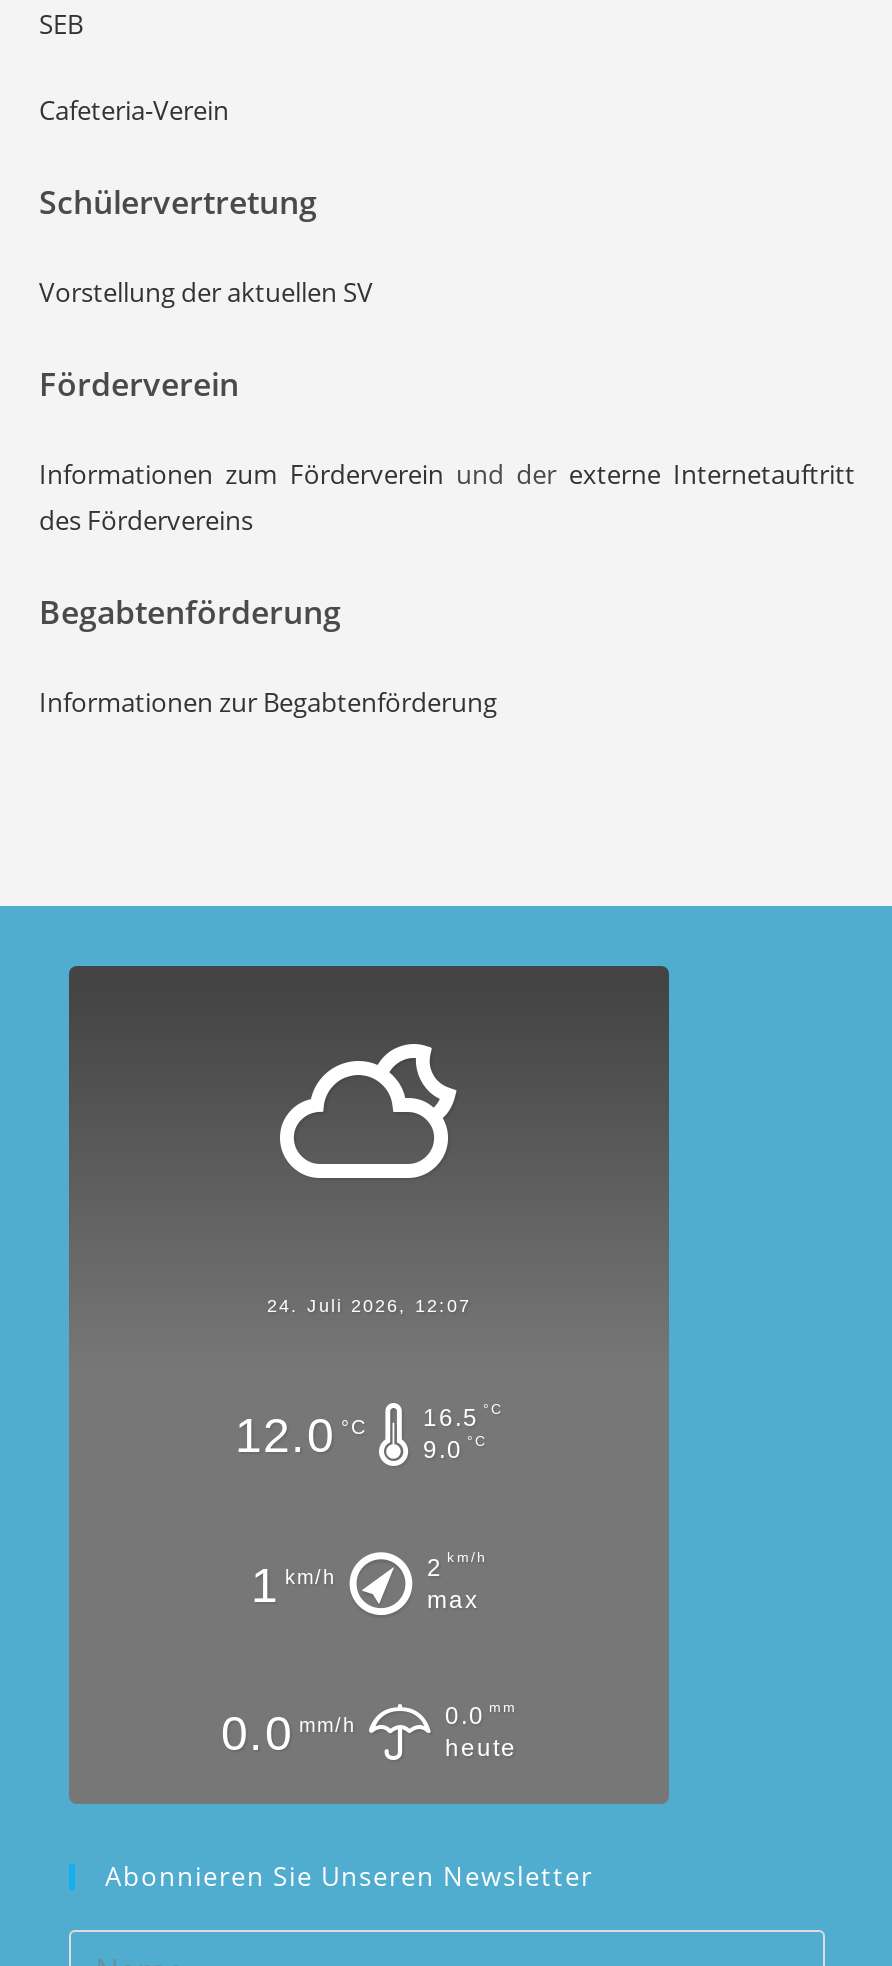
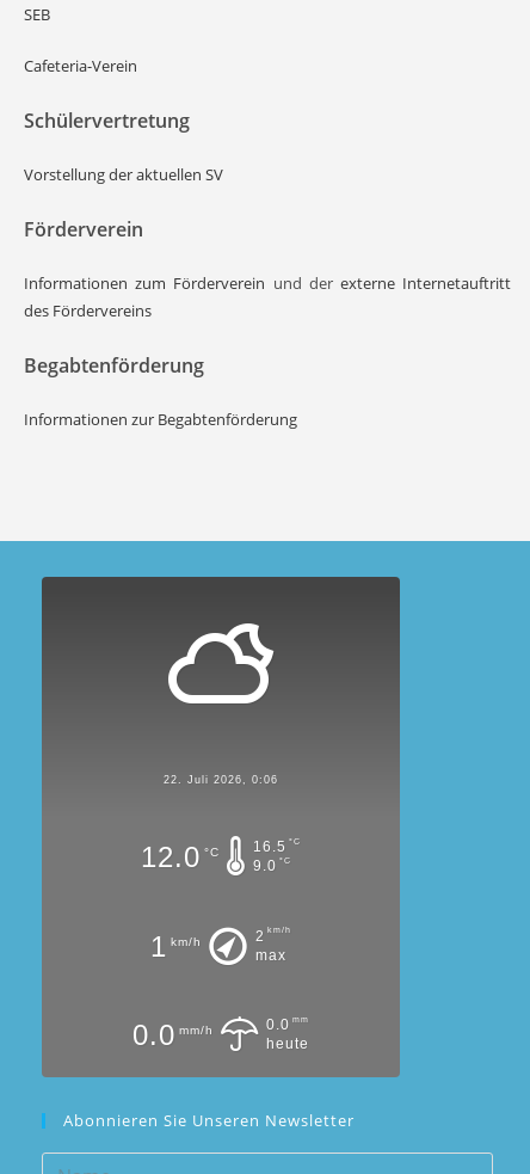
[267,1297,471,1317] 24. Juli 2026, 12:07 -> [164,774,278,786] 22. Juli 2026, 0:06

